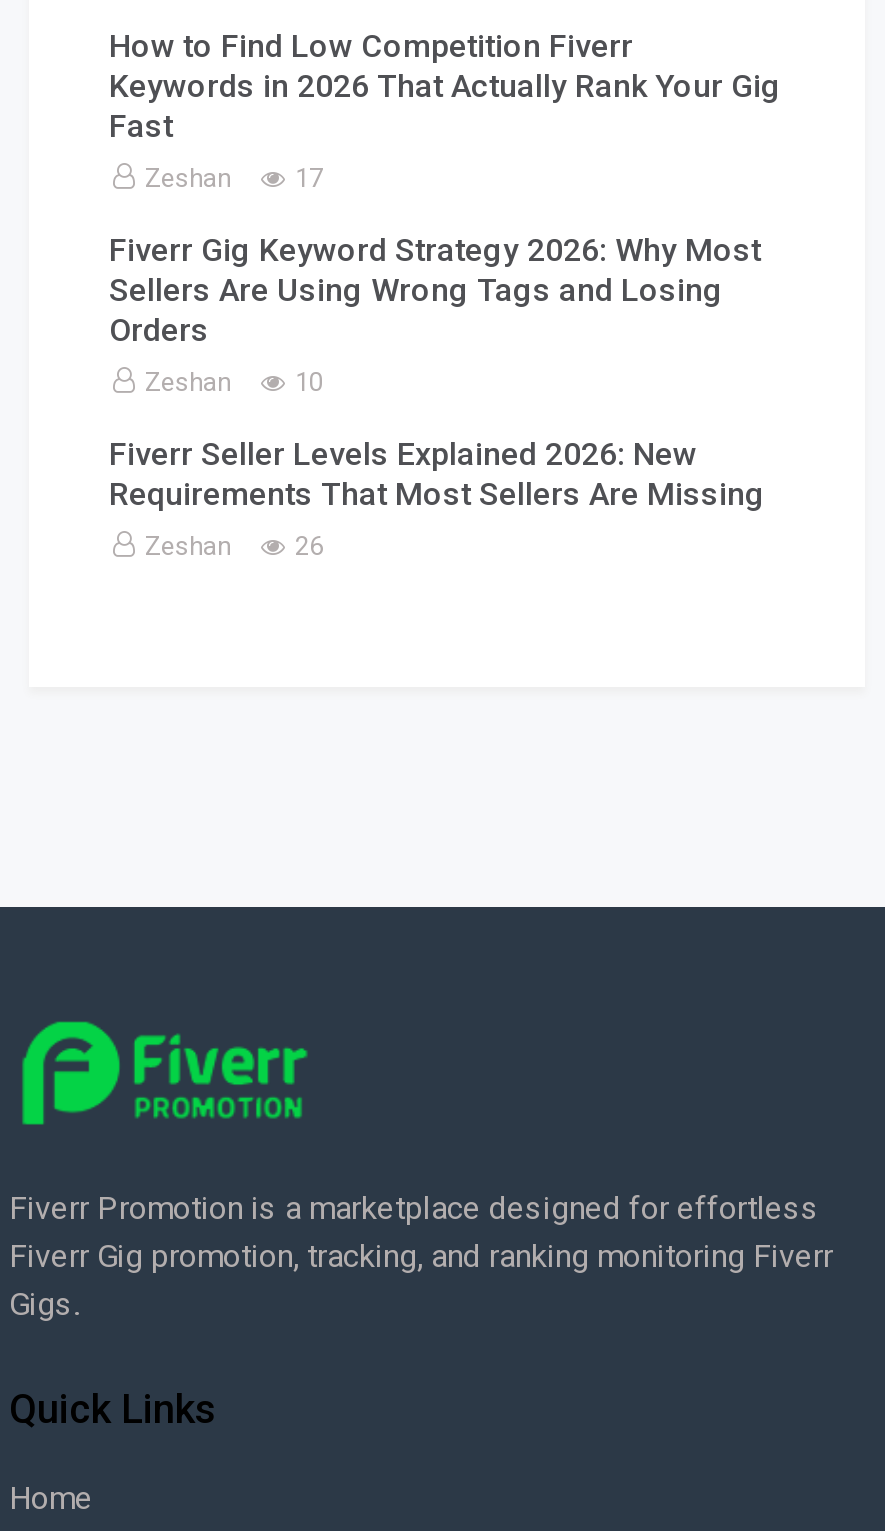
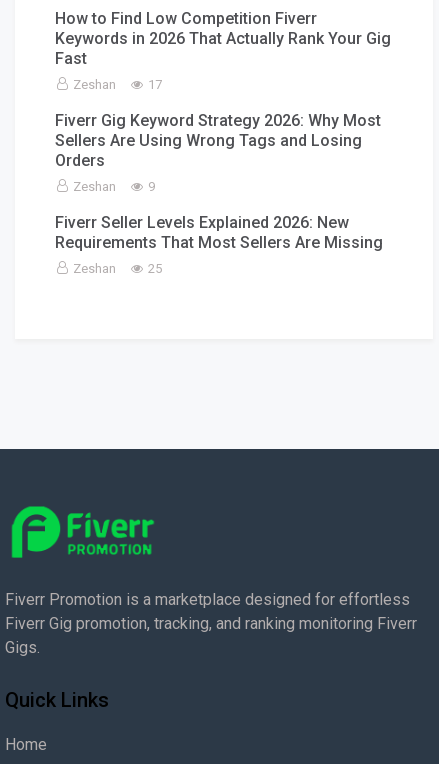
[295,366,323,396] 10 -> [148,179,155,194] 9
[295,530,323,560] 26 -> [148,261,162,276] 25

